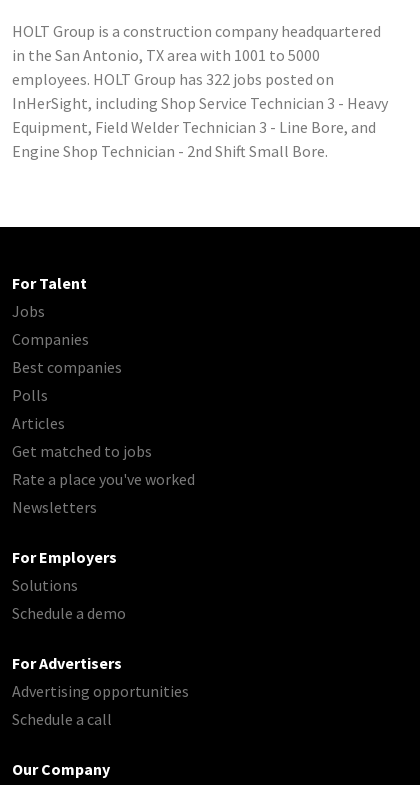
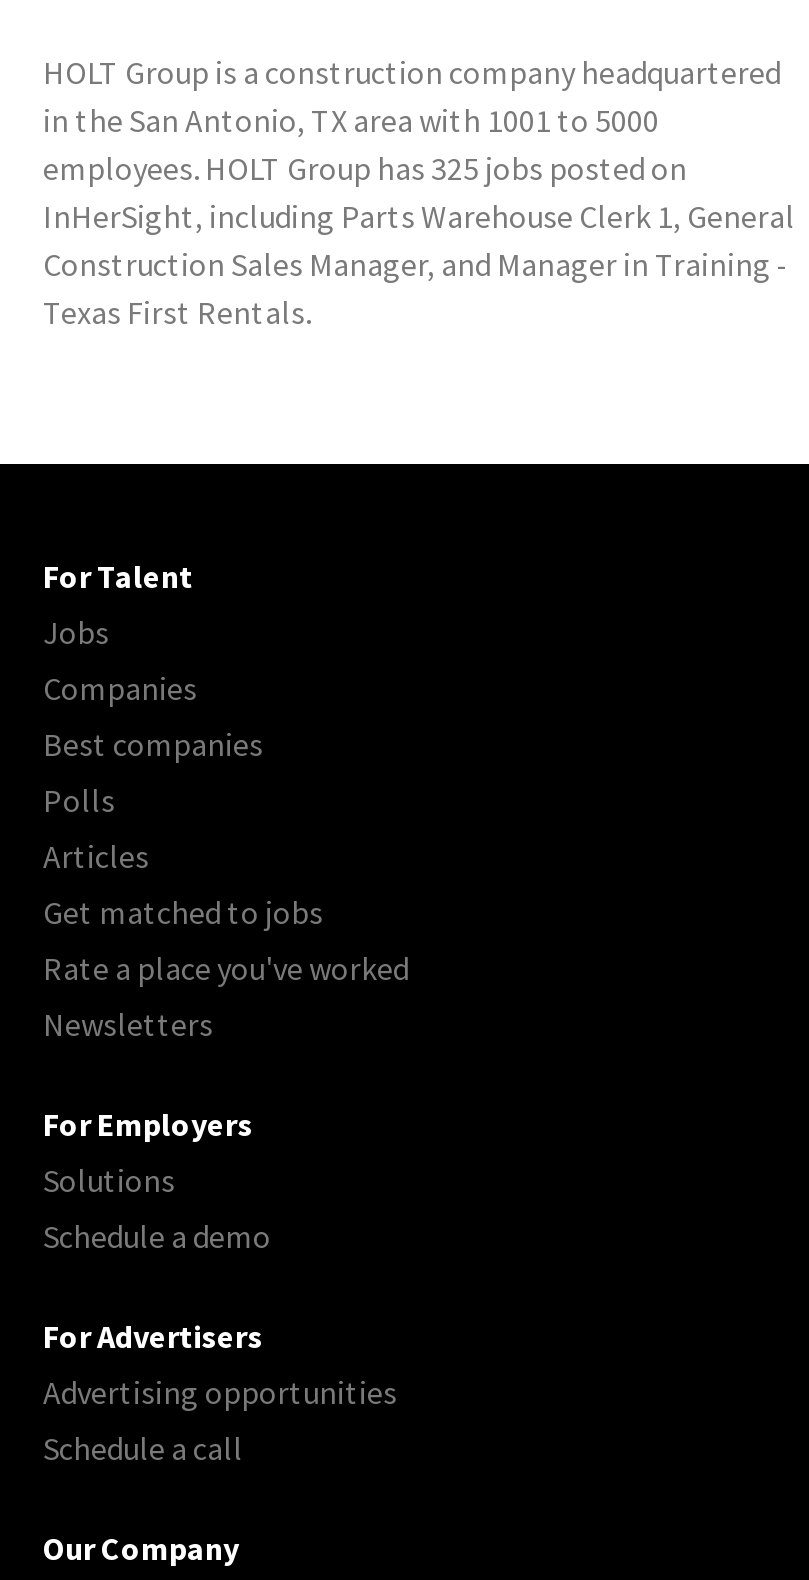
[12,69,388,161] employees. HOLT Group has 322 jobs posted on | InHerSight, including Shop Service Technician 3 - Heavy | Equipment, Field Welder Technician 3 - Line Bore, and | Engine Shop Technician - 2nd Shift Small Bore. -> [43,149,795,333] employees. HOLT Group has 325 jobs posted on | InHerSight, including Parts Warehouse Clerk 1, General | Construction Sales Manager, and Manager in Training - | Texas First Rentals.

